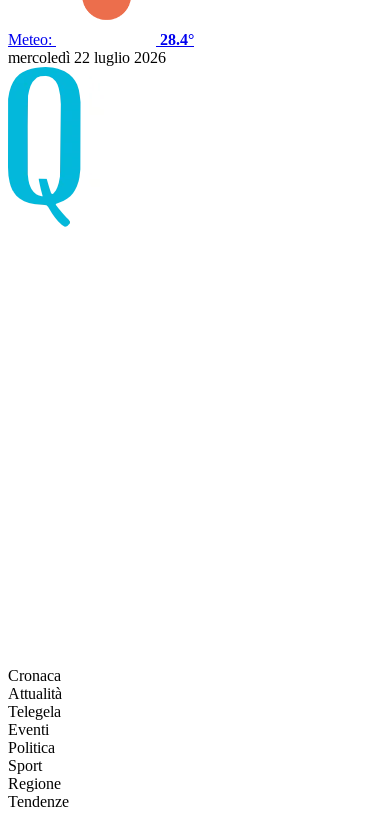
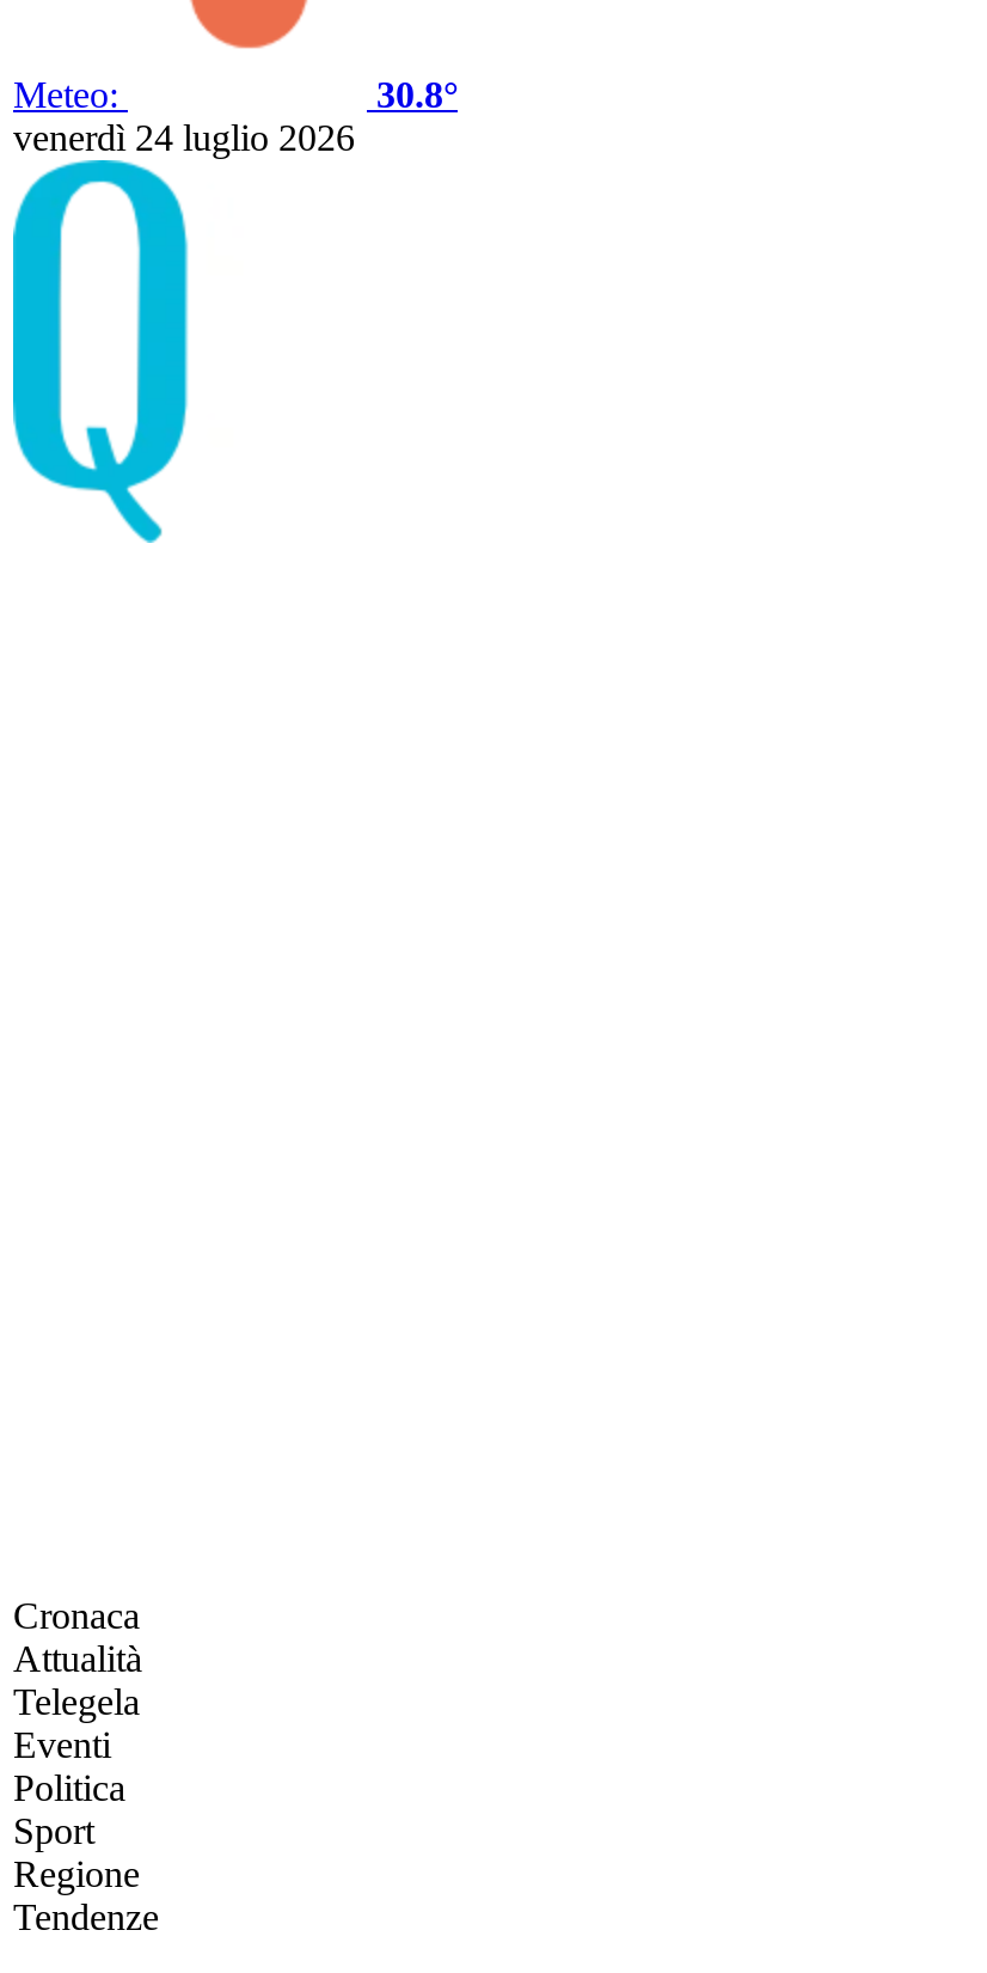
[160,31,194,48] 28.4° -> [376,74,458,115] 30.8°
[8,49,166,66] mercoledì 22 luglio 2026 -> [13,117,355,158] venerdì 24 luglio 2026

